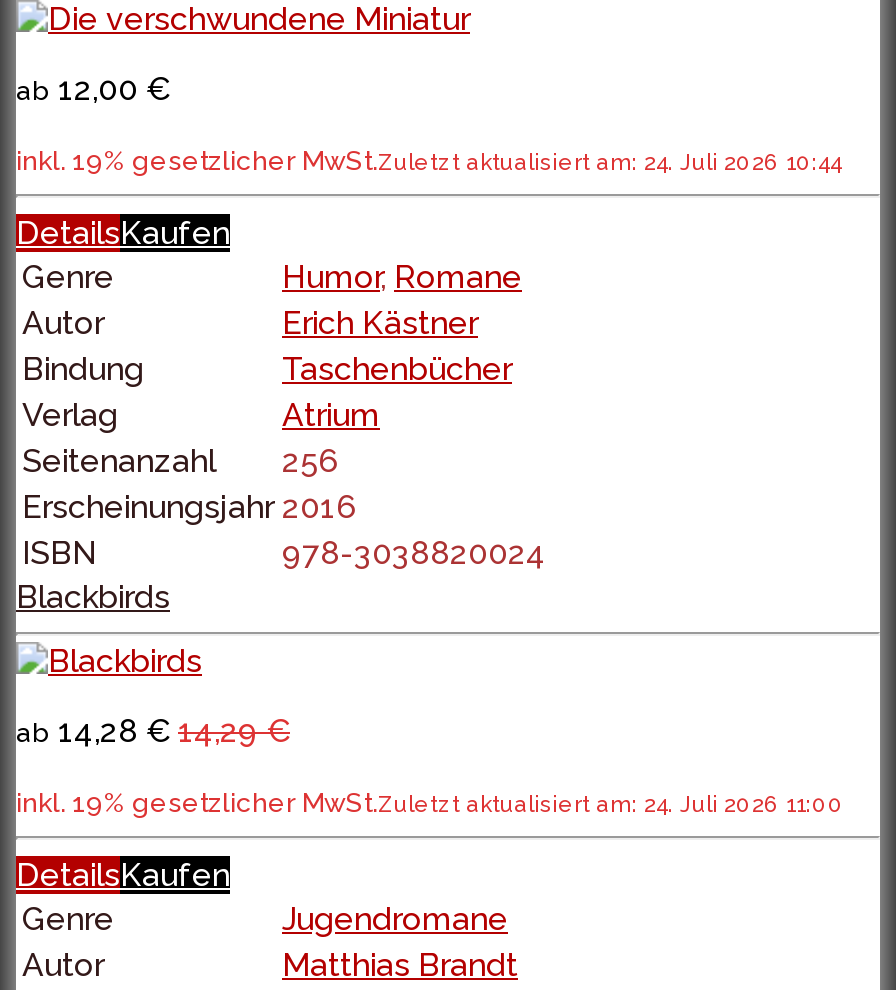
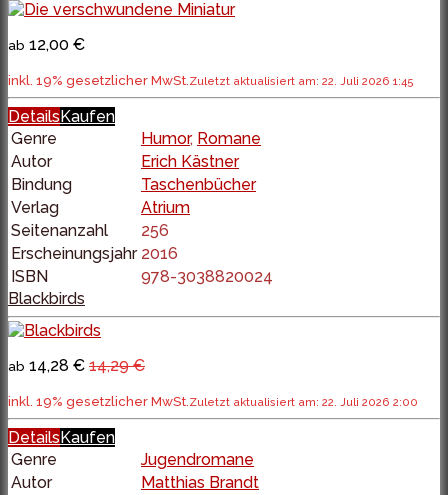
[16,145,842,177] inkl. 19% gesetzlicher MwSt.Zuletzt aktualisiert am: 24. Juli 2026 10:44 -> [8,72,414,88] inkl. 19% gesetzlicher MwSt.Zuletzt aktualisiert am: 22. Juli 2026 1:45
[16,787,844,819] inkl. 19% gesetzlicher MwSt.Zuletzt aktualisiert am: 24. Juli 2026 11:00 -> [8,393,418,409] inkl. 19% gesetzlicher MwSt.Zuletzt aktualisiert am: 22. Juli 2026 2:00

